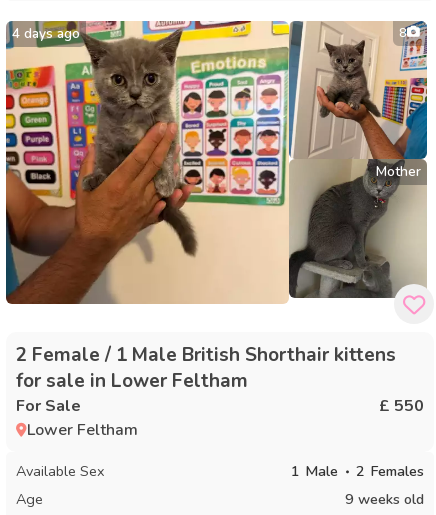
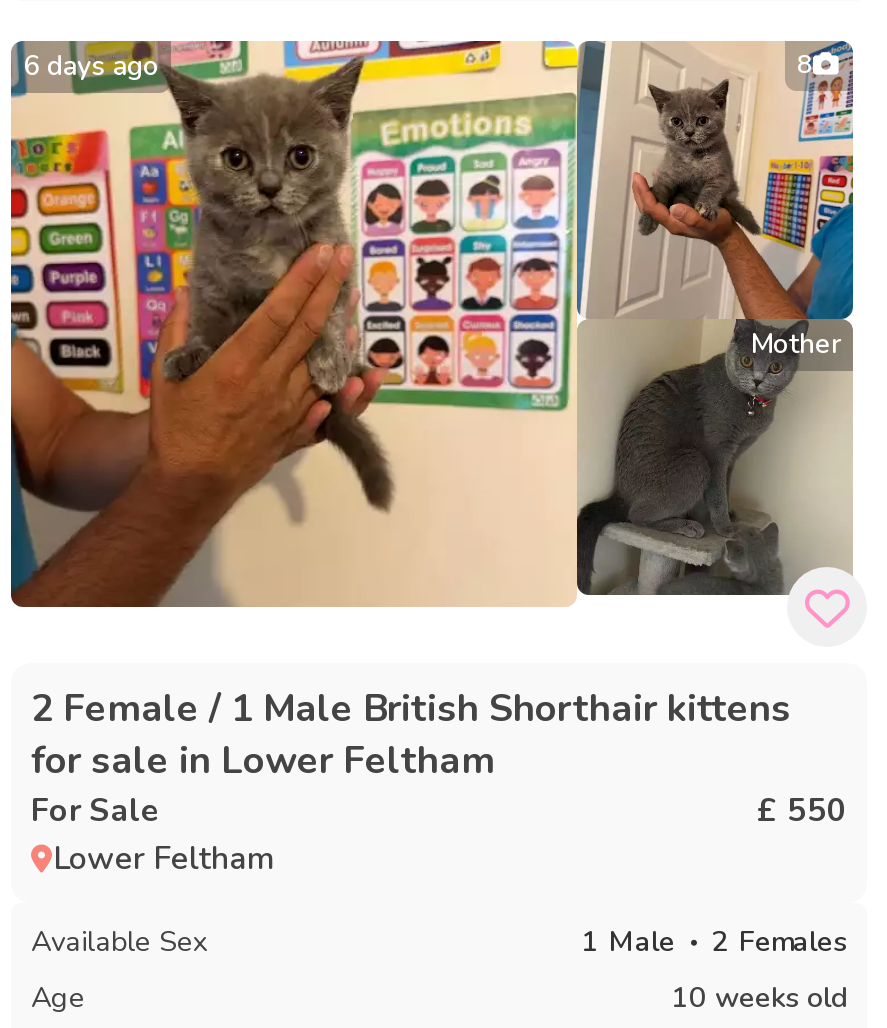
[12,24,80,43] 4 days ago -> [23,48,159,86] 6 days ago
[345,489,424,509] 9 weeks old -> [671,978,847,1018] 10 weeks old

